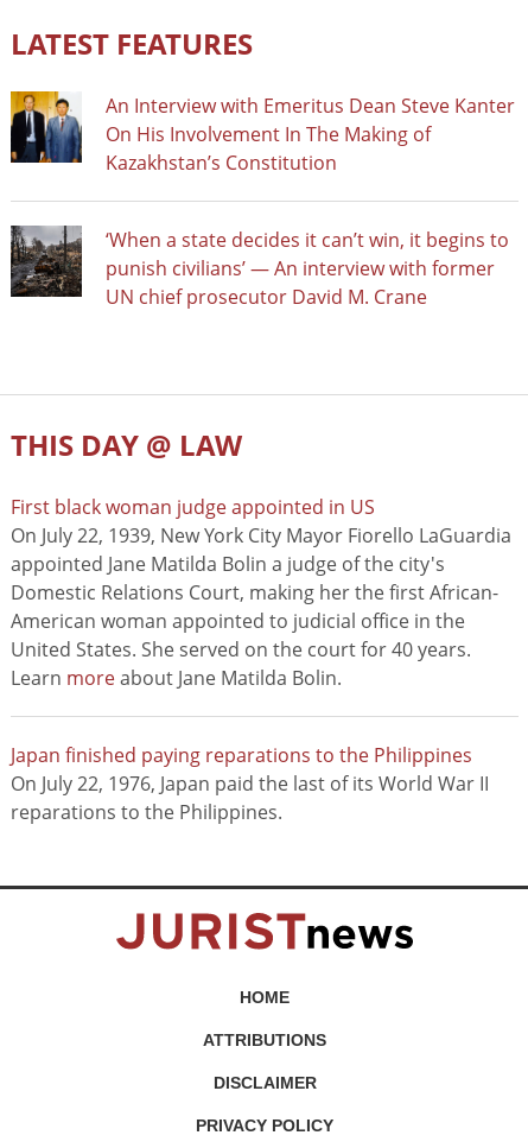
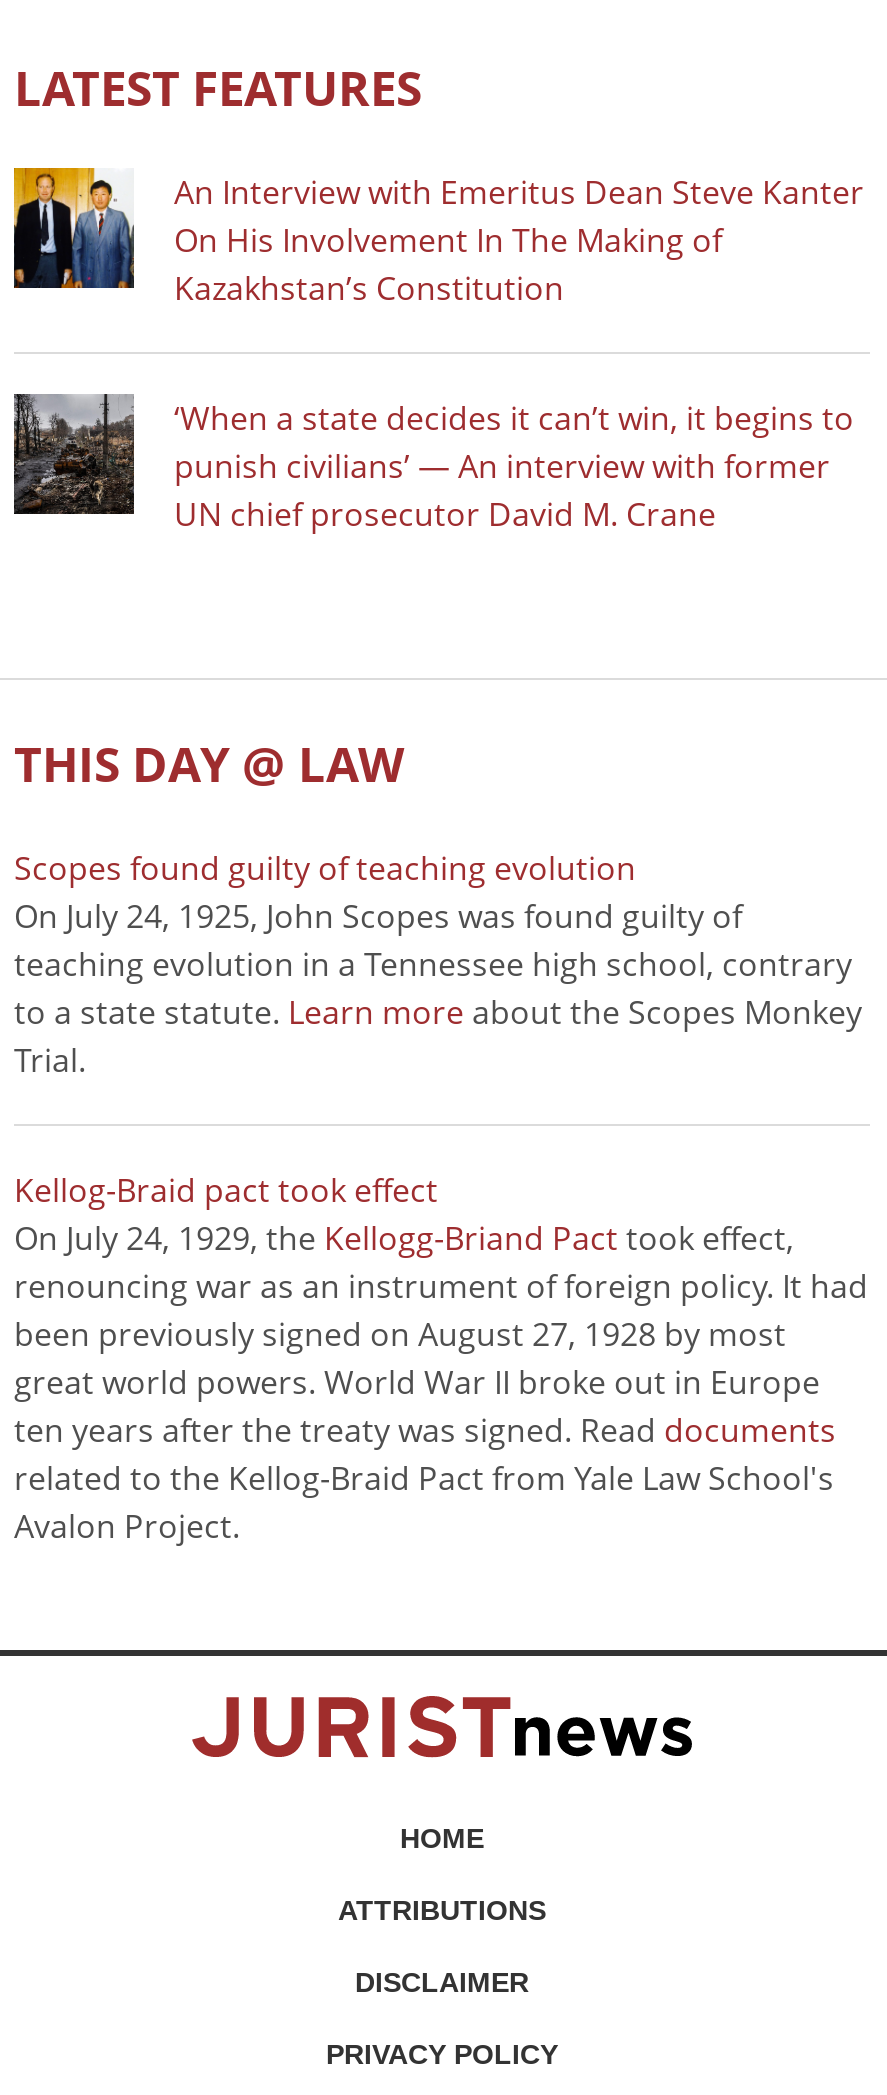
[11,494,511,691] First black woman judge appointed in US | On July 22, 1939, New York City Mayor Fiorello LaGuardia | appointed Jane Matilda Bolin a judge of the city's | Domestic Relations Court, making her the first African- | American woman appointed to judicial office in the | United States. She served on the court for 40 years. | Learn more about Jane Matilda Bolin. -> [14,846,862,1082] Scopes found guilty of teaching evolution | On July 24, 1925, John Scopes was found guilty of | teaching evolution in a Tennessee high school, contrary | to a state statute. Learn more about the Scopes Monkey | Trial.
[11,742,489,825] Japan finished paying reparations to the Philippines | On July 22, 1976, Japan paid the last of its World War II | reparations to the Philippines. -> [14,1168,868,1548] Kellog-Braid pact took effect | On July 24, 1929, the Kellogg-Briand Pact took effect, | renouncing war as an instrument of foreign policy. It had | been previously signed on August 27, 1928 by most | great world powers. World War II broke out in Europe | ten years after the treaty was signed. Read documents | related to the Kellog-Braid Pact from Yale Law School's | Avalon Project.

